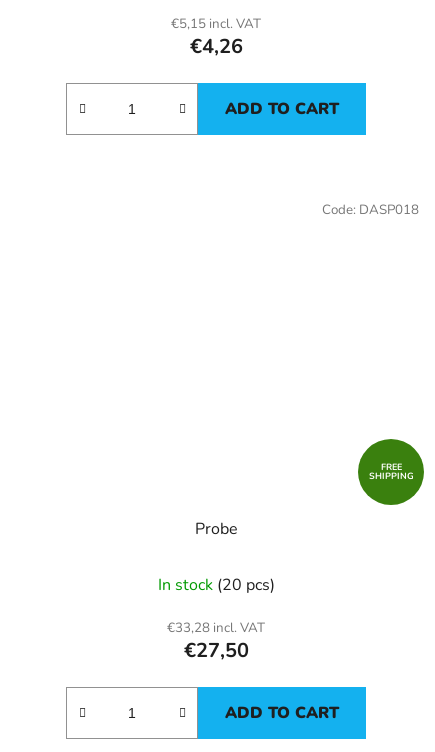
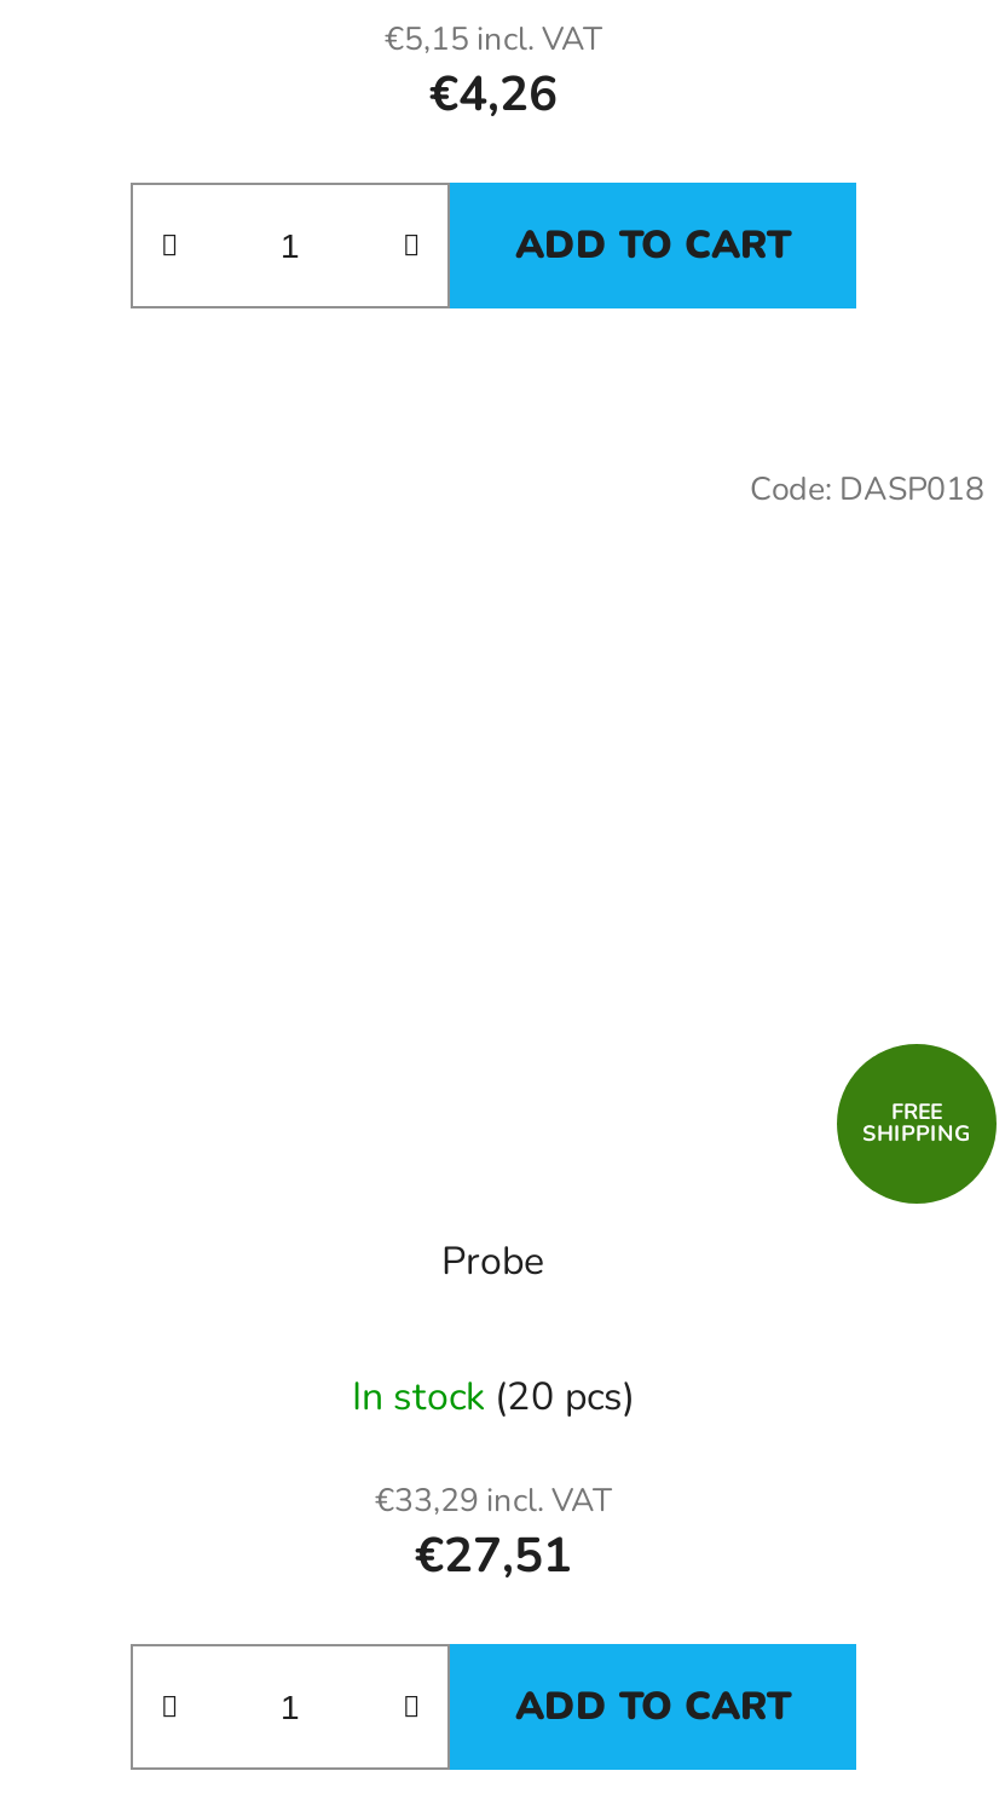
[167,619,265,637] €33,28 incl. VAT -> [375,1480,612,1524] €33,29 incl. VAT
[183,637,248,664] €27,50 -> [415,1524,572,1589] €27,51

